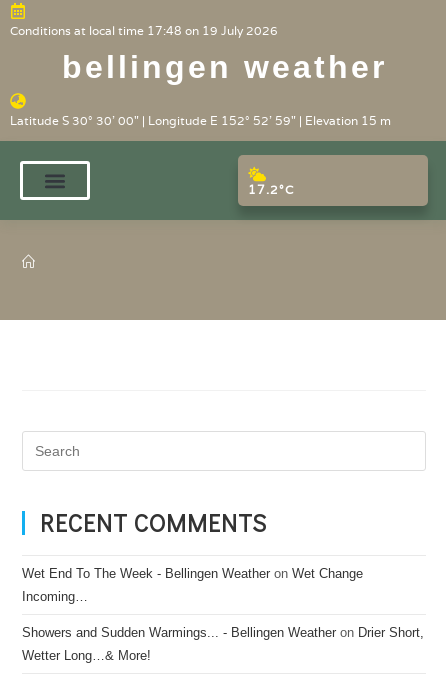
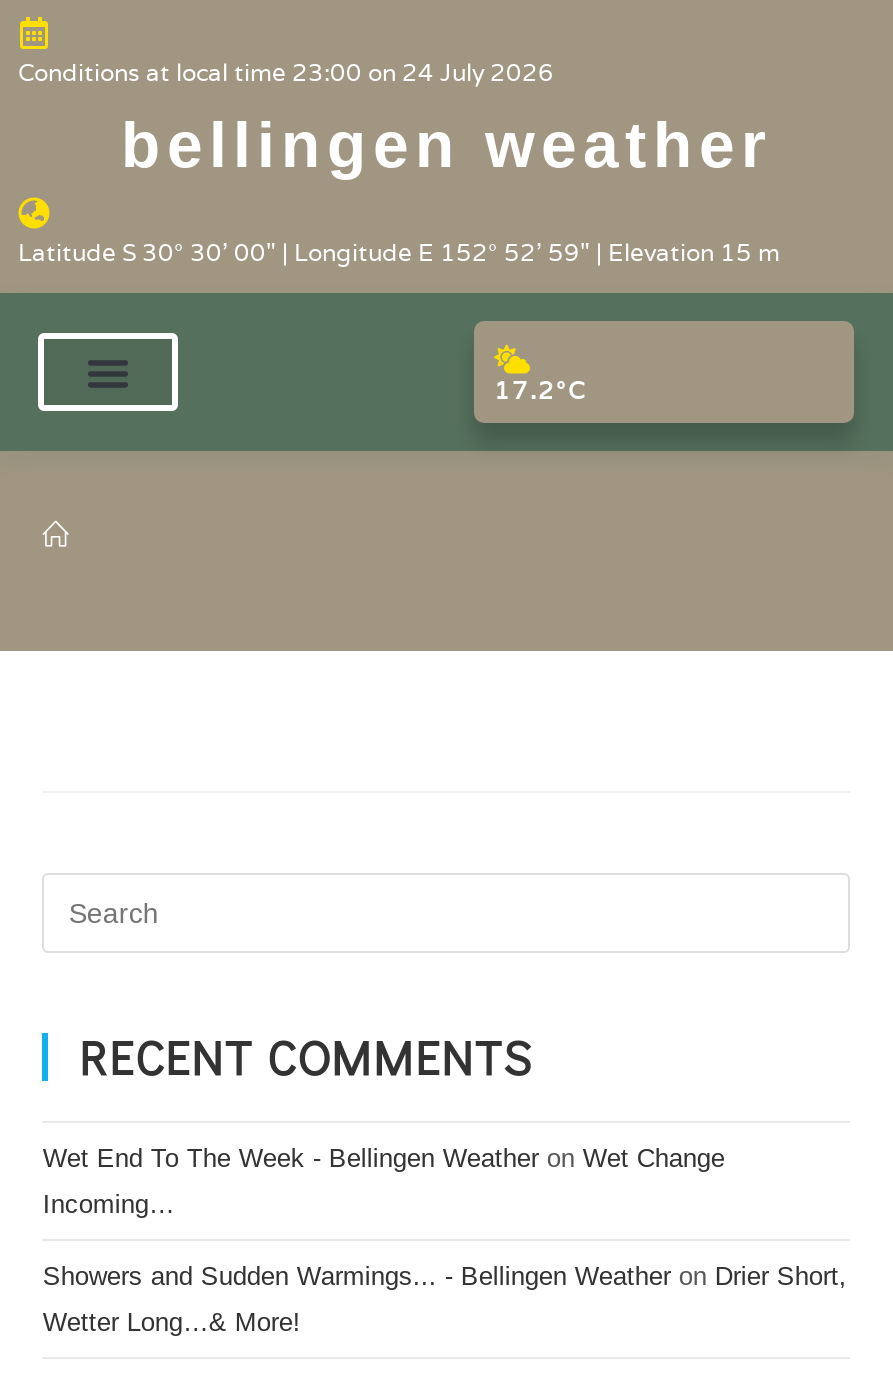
[10,23,278,38] Conditions at local time 17:48 on 19 July 2026 -> [18,57,554,87] Conditions at local time 23:00 on 24 July 2026

